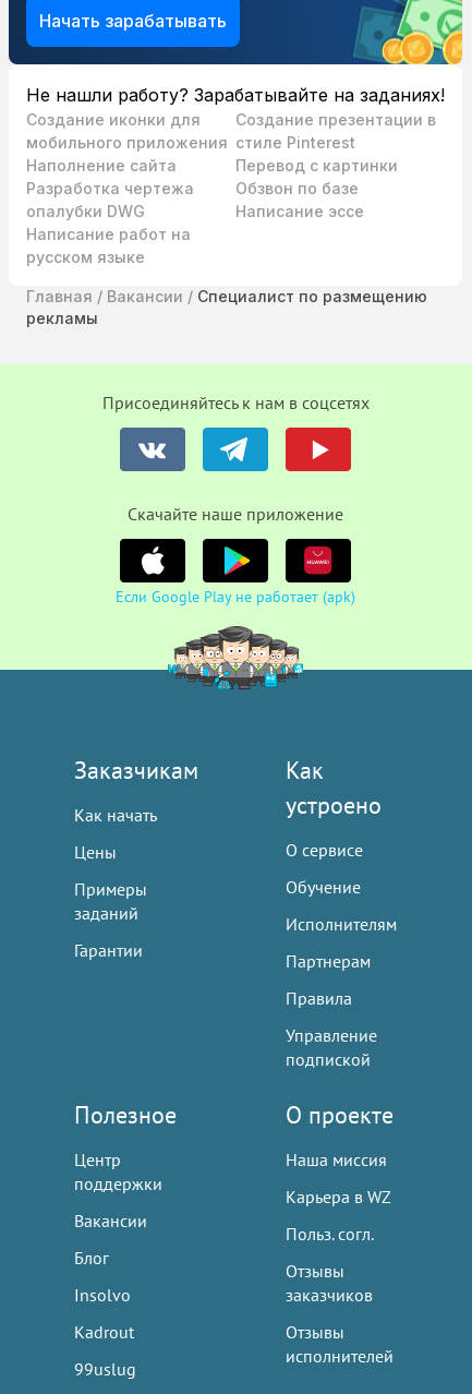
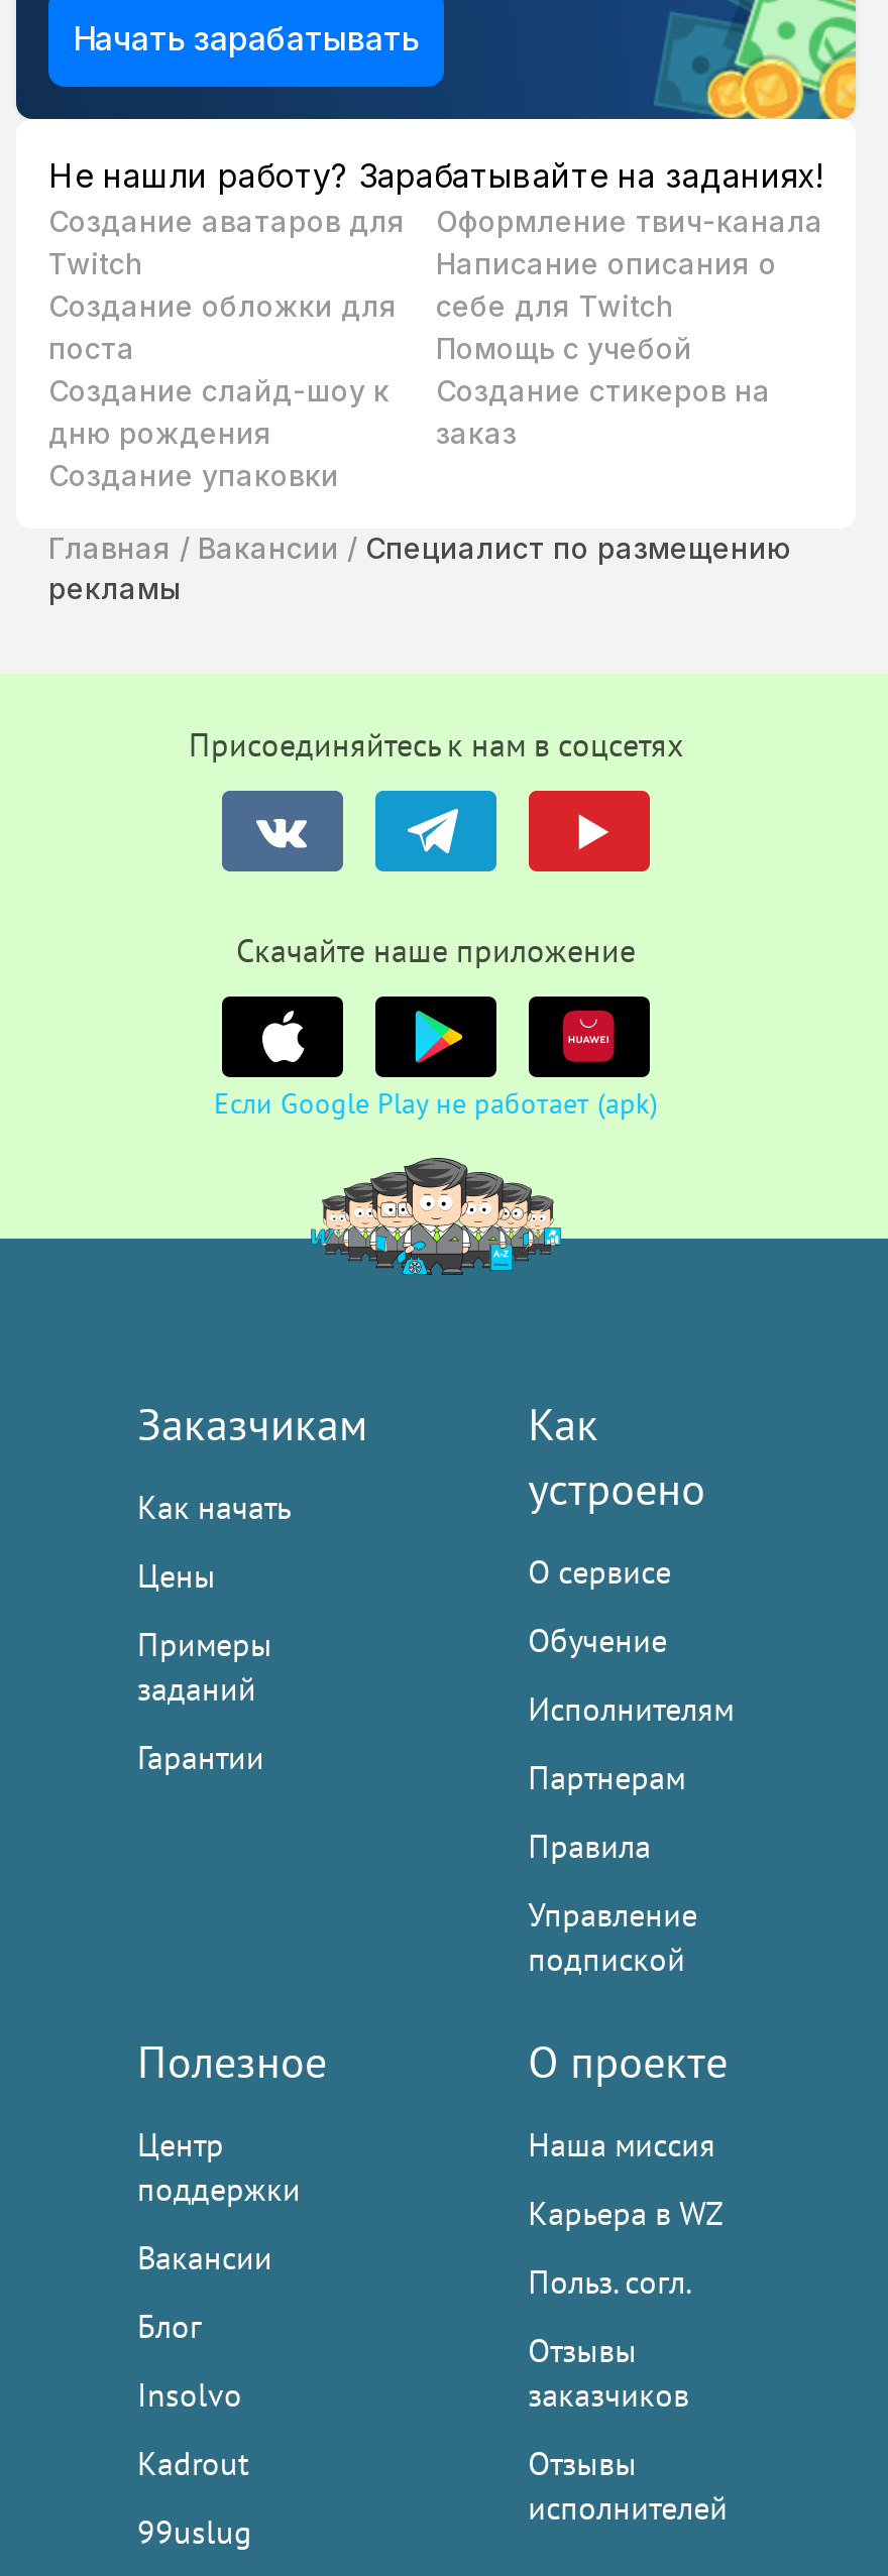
[26,110,228,266] Создание иконки для | мобильного приложения | Наполнение сайта | Разработка чертежа | опалубки DWG | Написание работ на | русском языке -> [48,204,406,492] Создание аватаров для | Twitch | Создание обложки для | поста | Создание слайд-шоу к | дню рождения | Создание упаковки
[235,110,436,220] Создание презентации в | стиле Pinterest | Перевод с картинки | Обзвон по базе | Написание эссе -> [436,204,823,450] Оформление твич-канала | Написание описания о | себе для Twitch | Помощь с учебой | Создание стикеров на | заказ

